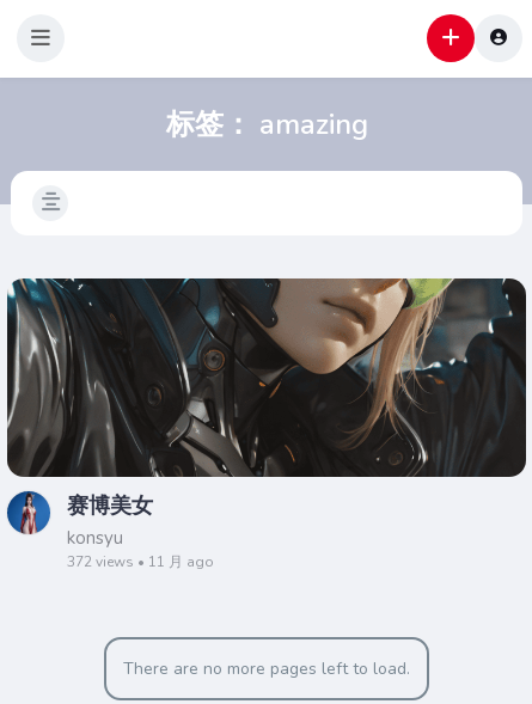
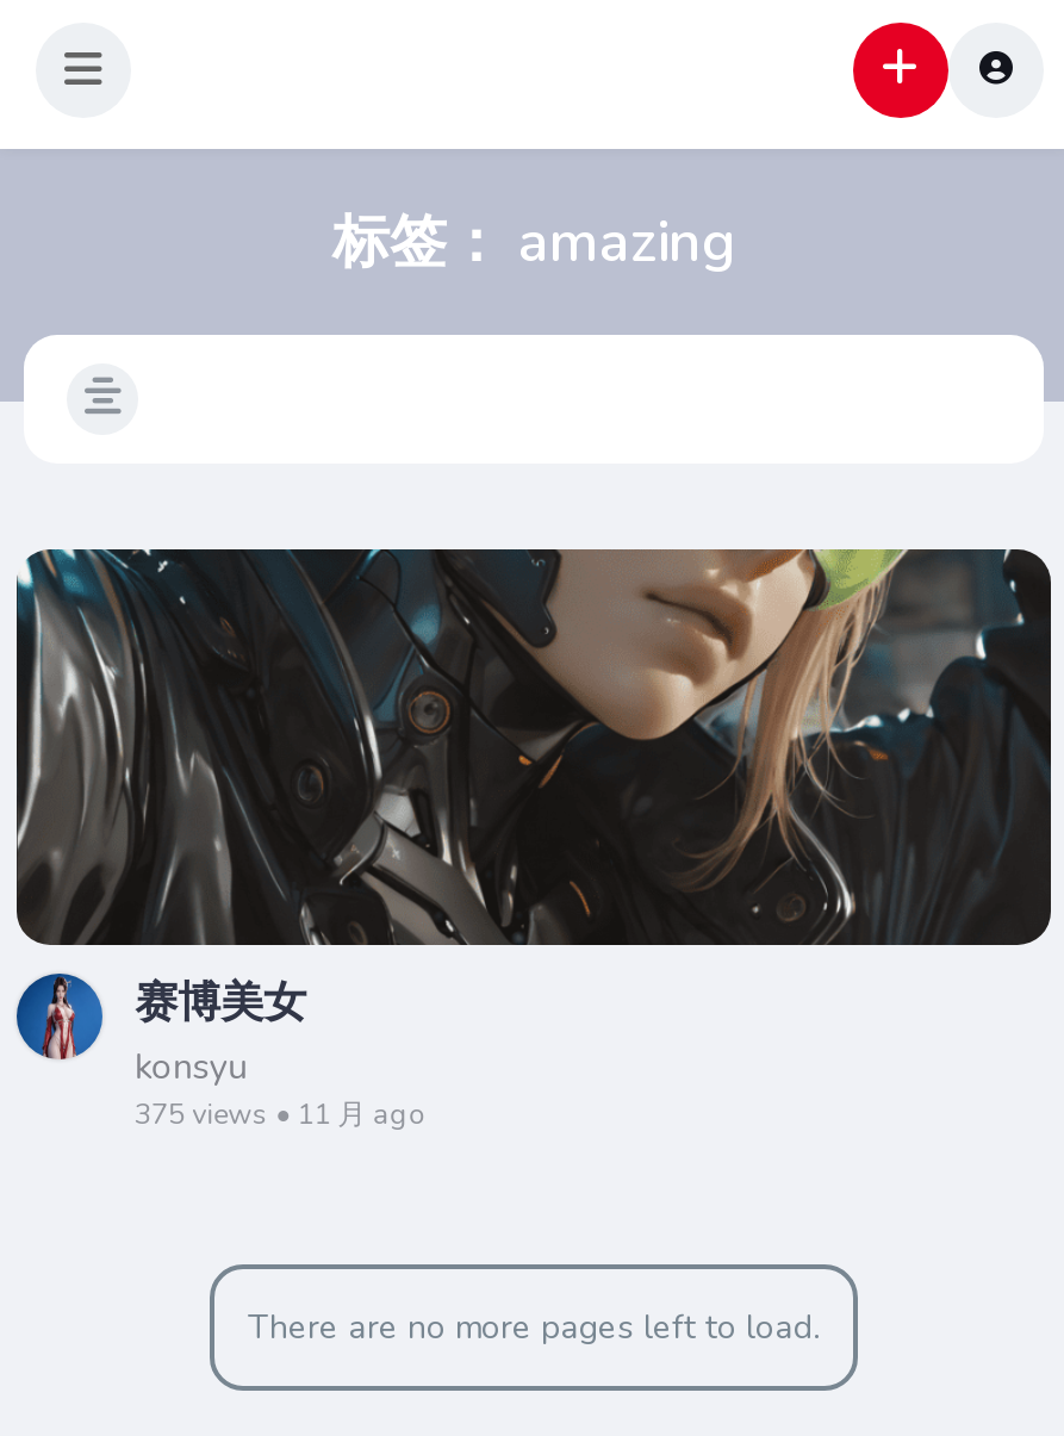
[67,552,214,571] 372 views • 11 月 ago -> [135,1095,428,1133] 375 views • 11 月 ago

